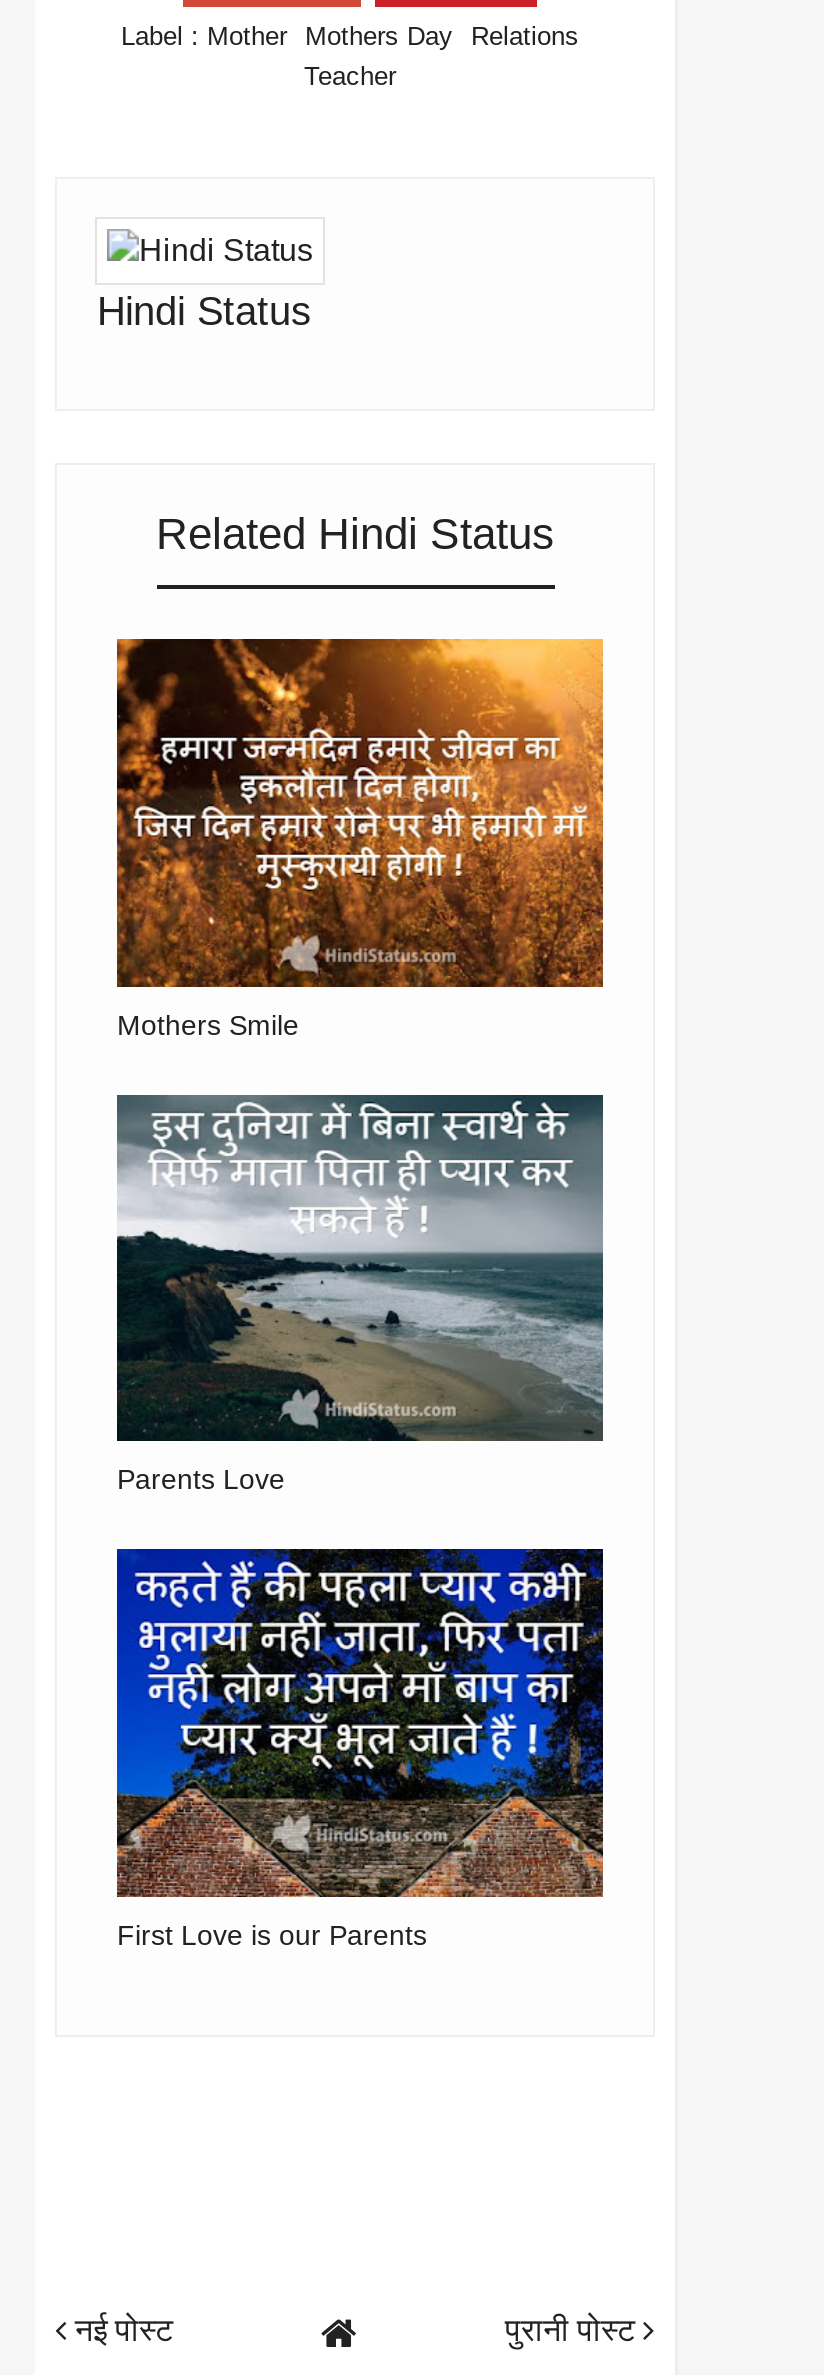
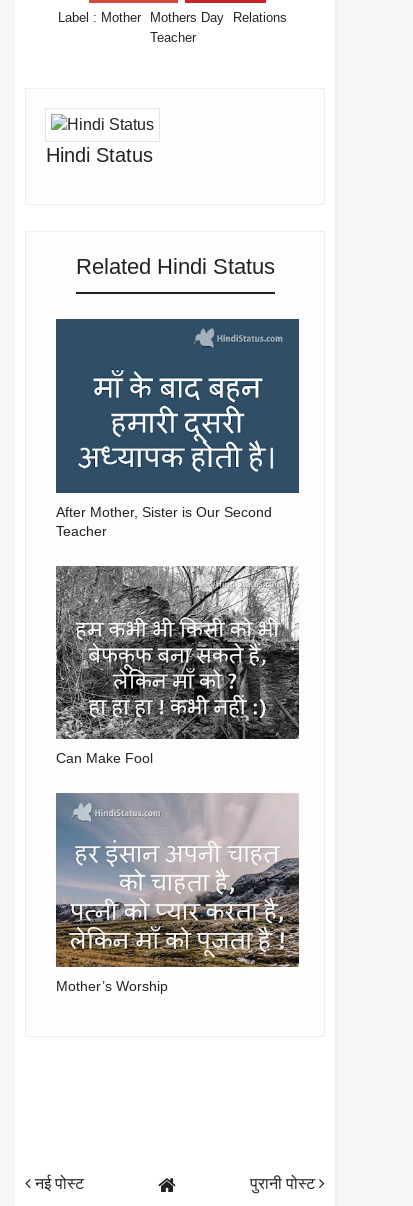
[115,637,605,1040] [image] | Mothers Smile -> [55,318,300,539] [image] | After Mother, Sister is Our Second | Teacher
[117,1093,605,1495] [image] | Parents Love -> [55,565,299,766] [image] | Can Make Fool
[115,1547,605,1950] [image] | First Love is our Parents -> [55,792,300,994] [image] | Mother’s Worship

